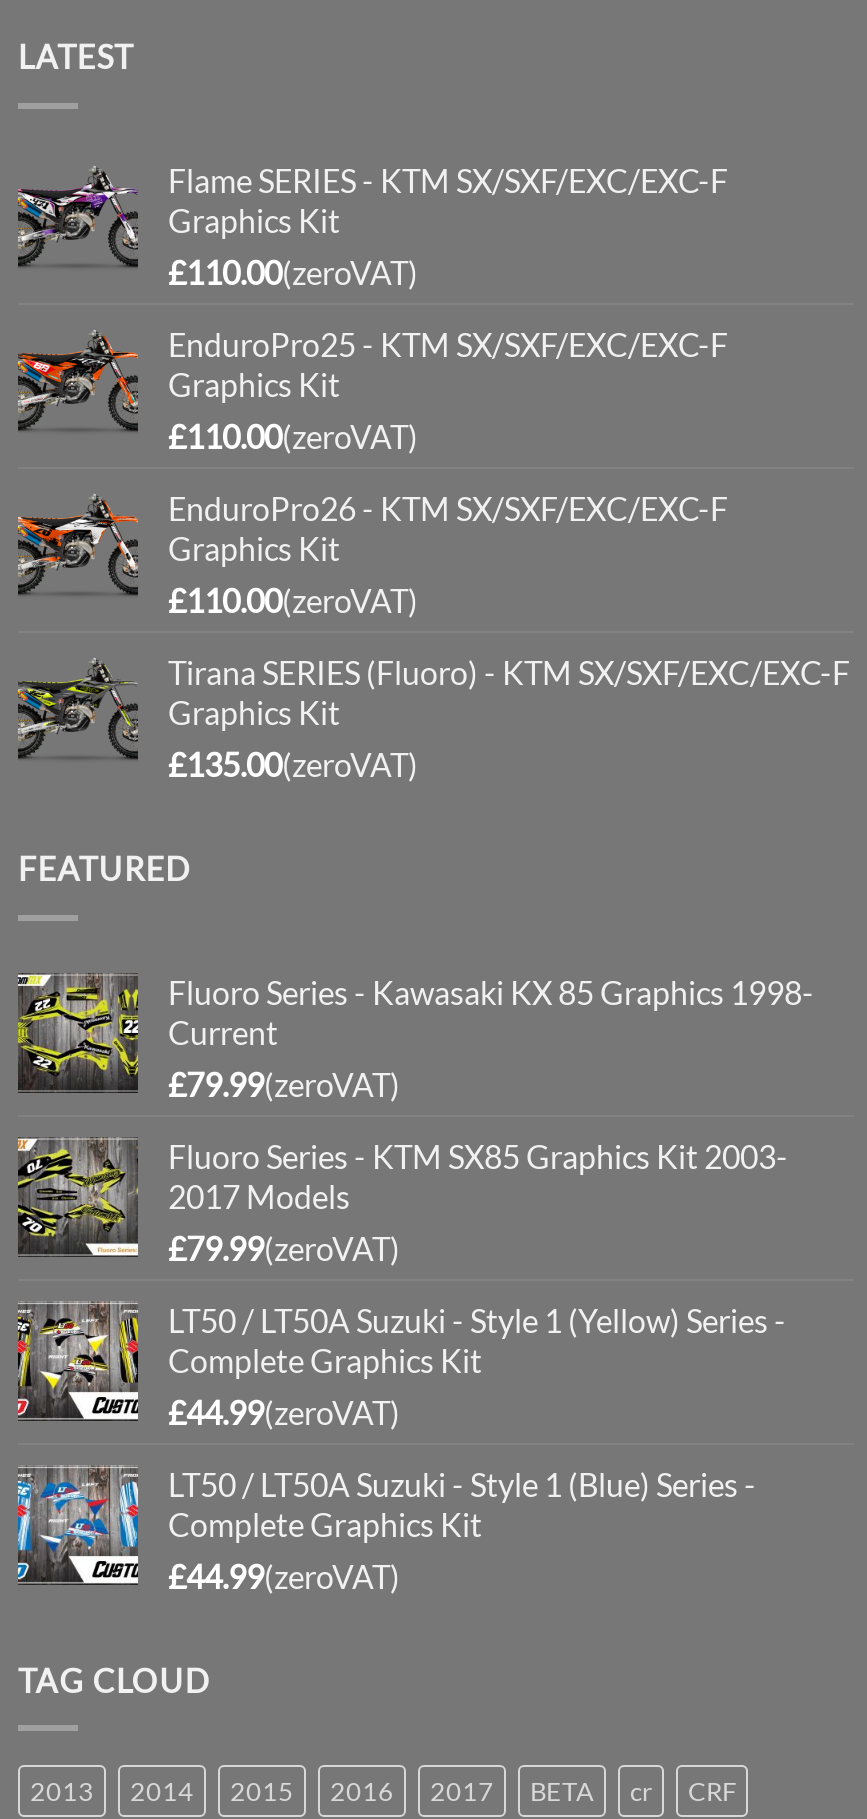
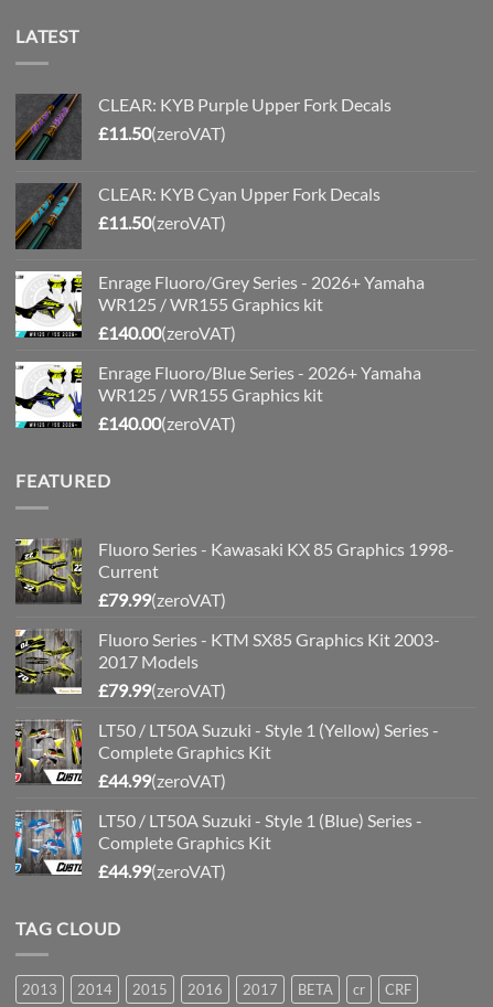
[16,161,728,291] [image] | Flame SERIES - KTM SX/SXF/EXC/EXC-F | Graphics Kit | £110.00(zeroVAT) -> [14,93,392,161] [image] | CLEAR: KYB Purple Upper Fork Decals | £11.50(zeroVAT)
[16,325,728,455] [image] | EnduroPro25 - KTM SX/SXF/EXC/EXC-F | Graphics Kit | £110.00(zeroVAT) -> [14,182,381,250] [image] | CLEAR: KYB Cyan Upper Fork Decals | £11.50(zeroVAT)
[16,489,728,619] [image] | EnduroPro26 - KTM SX/SXF/EXC/EXC-F | Graphics Kit | £110.00(zeroVAT) -> [14,270,425,343] [image] | Enrage Fluoro/Grey Series - 2026+ Yamaha | WR125 / WR155 Graphics kit | £140.00(zeroVAT)
[16,653,850,783] [image] | Tirana SERIES (Fluoro) - KTM SX/SXF/EXC/EXC-F | Graphics Kit | £135.00(zeroVAT) -> [14,361,421,433] [image] | Enrage Fluoro/Blue Series - 2026+ Yamaha | WR125 / WR155 Graphics kit | £140.00(zeroVAT)

